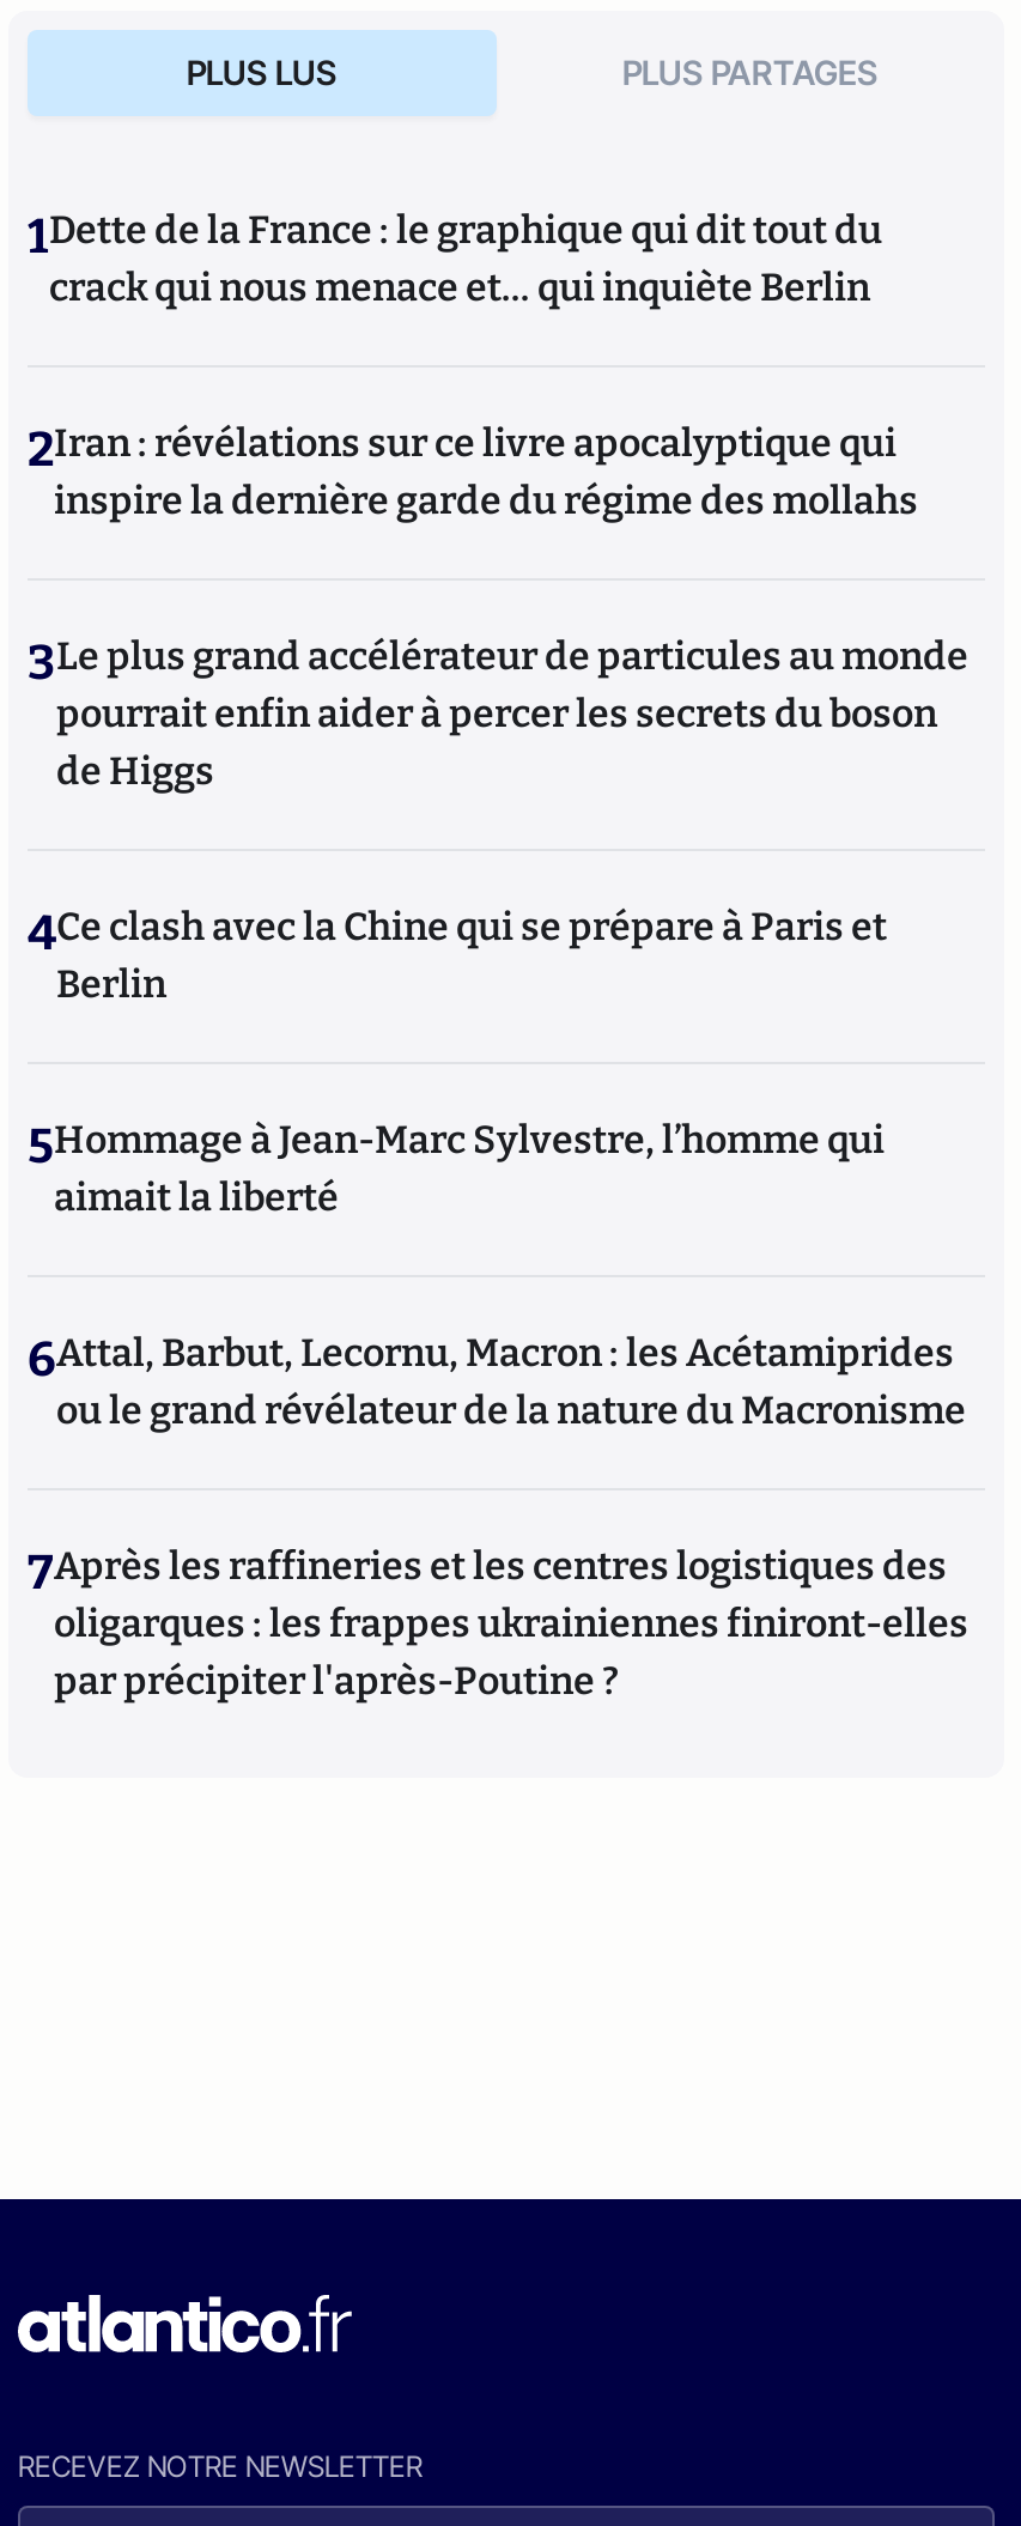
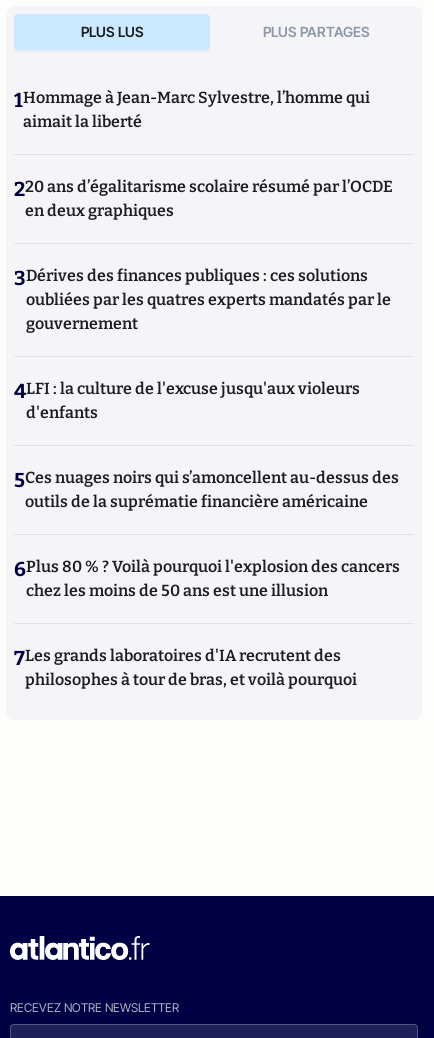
[28,206,968,1174] 1Dette de la France : le graphique qui dit tout du | crack qui nous menace et… qui inquiète Berlin | 2Iran : révélations sur ce livre apocalyptique qui | inspire la dernière garde du régime des mollahs | 3Le plus grand accélérateur de particules au monde | pourrait enfin aider à percer les secrets du boson | de Higgs | 4Ce clash avec la Chine qui se prépare à Paris et | Berlin | 5Hommage à Jean-Marc Sylvestre, l’homme qui -> [14,88,370,112] 1Hommage à Jean-Marc Sylvestre, l’homme qui
moved [54,1174,339,1219] -> [23,112,142,131]: aimait la liberté
[28,1329,968,1703] 6Attal, Barbut, Lecornu, Macron : les Acétamiprides | ou le grand révélateur de la nature du Macronisme | 7Après les raffineries et les centres logistiques des | oligarques : les frappes ukrainiennes finiront-elles | par précipiter l'après-Poutine ? -> [14,177,400,689] 220 ans d’égalitarisme scolaire résumé par l’OCDE | en deux graphiques | 3Dérives des finances publiques : ces solutions | oubliées par les quatres experts mandatés par le | gouvernement | 4LFI : la culture de l'excuse jusqu'aux violeurs | d'enfants | 5Ces nuages noirs qui s’amoncellent au-dessus des | outils de la suprématie financière américaine | 6Plus 80 % ? Voilà pourquoi l'explosion des cancers | chez les moins de 50 ans est une illusion | 7Les grands laboratoires d'IA recrutent des | philosophes à tour de bras, et voilà pourquoi

